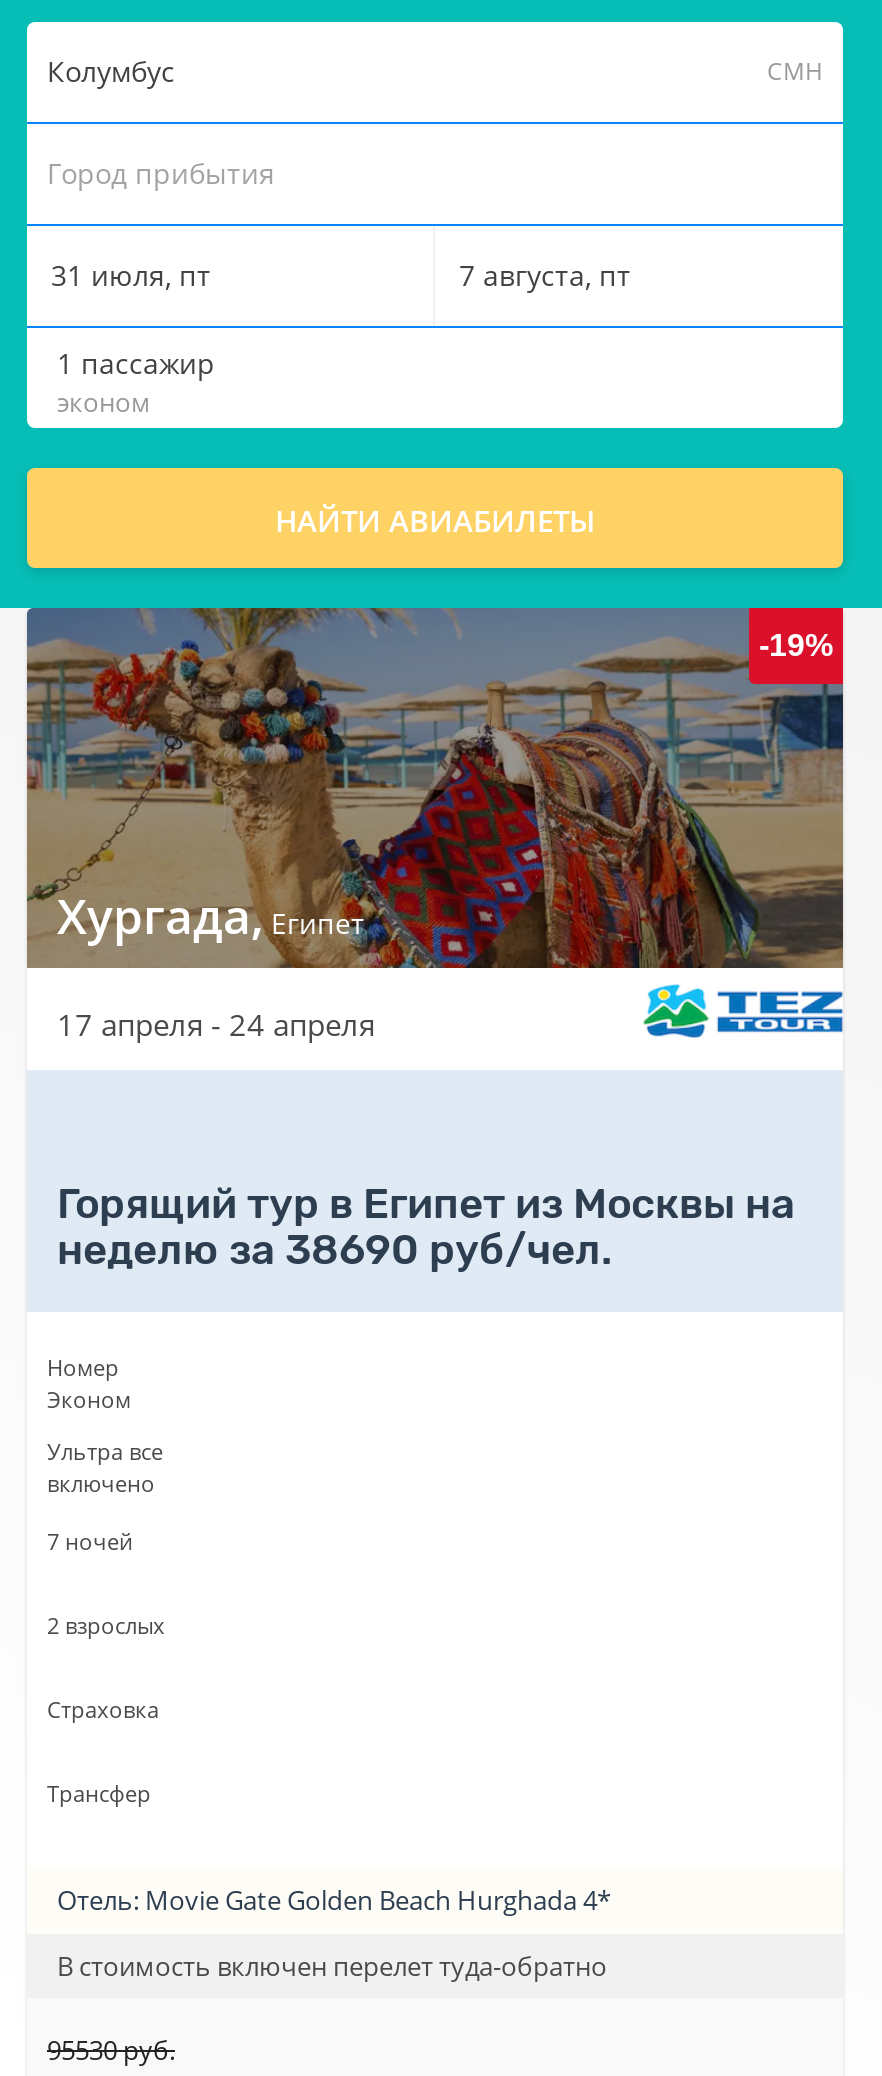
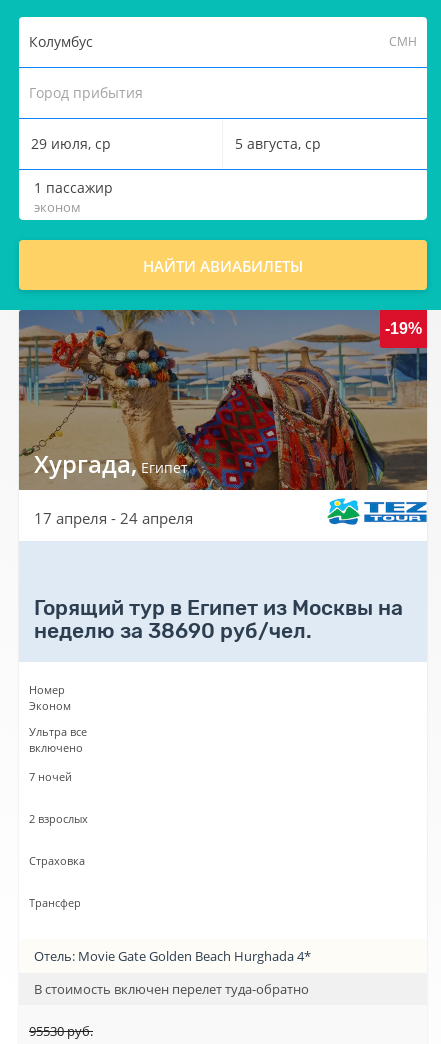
[51,256,211,294] 31 июля, пт -> [31,134,111,153] 29 июля, ср
[459,256,631,294] 7 августа, пт -> [235,134,321,153] 5 августа, ср

